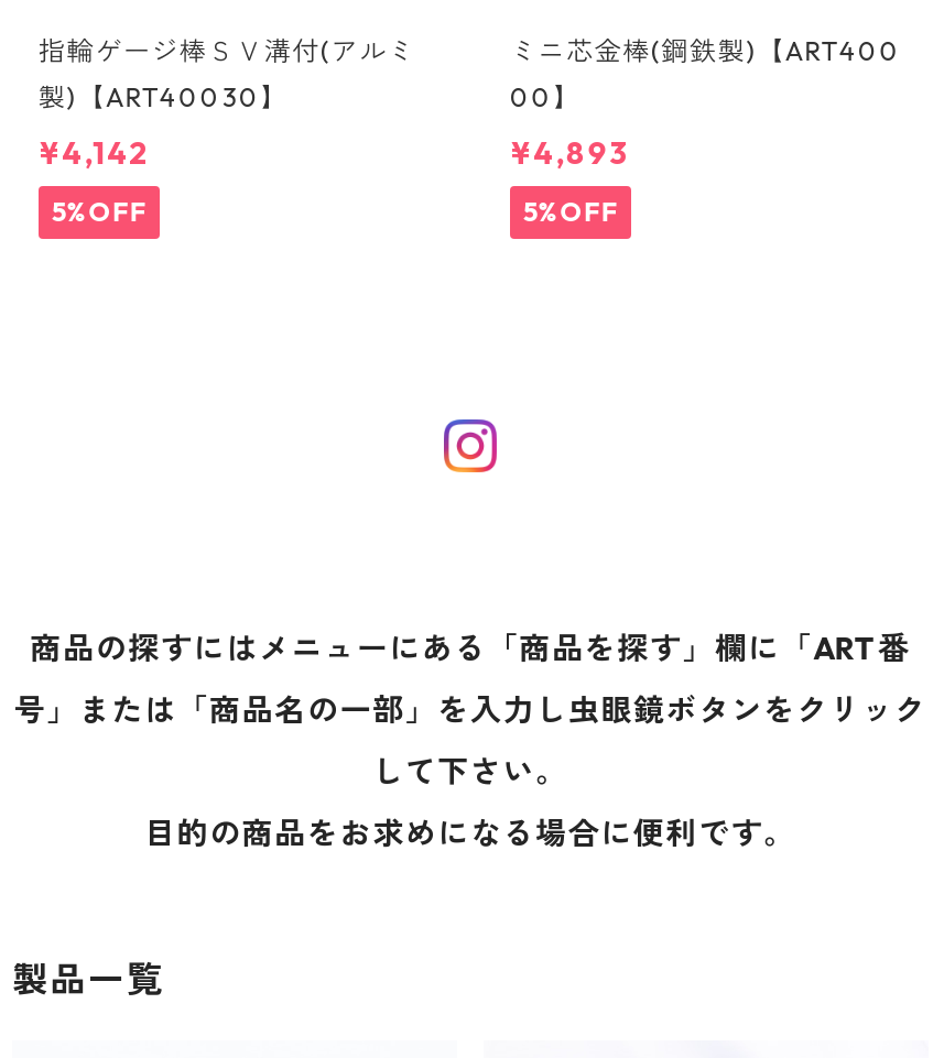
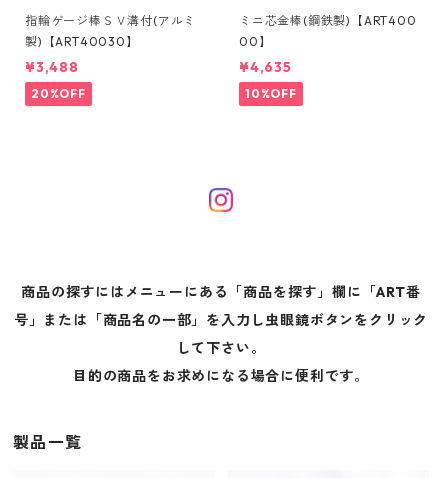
[39,133,150,172] ¥4,142 -> [25,58,79,76] ¥3,488
[510,133,629,172] ¥4,893 -> [239,58,292,76] ¥4,635
[52,194,147,227] 5%OFF -> [31,86,86,101] 20%OFF
[523,194,618,227] 5%OFF -> [245,86,297,101] 10%OFF

